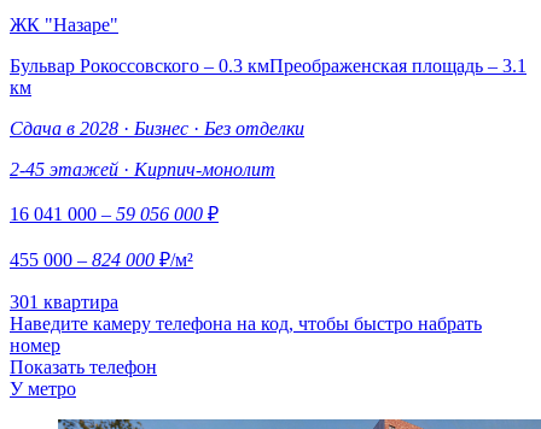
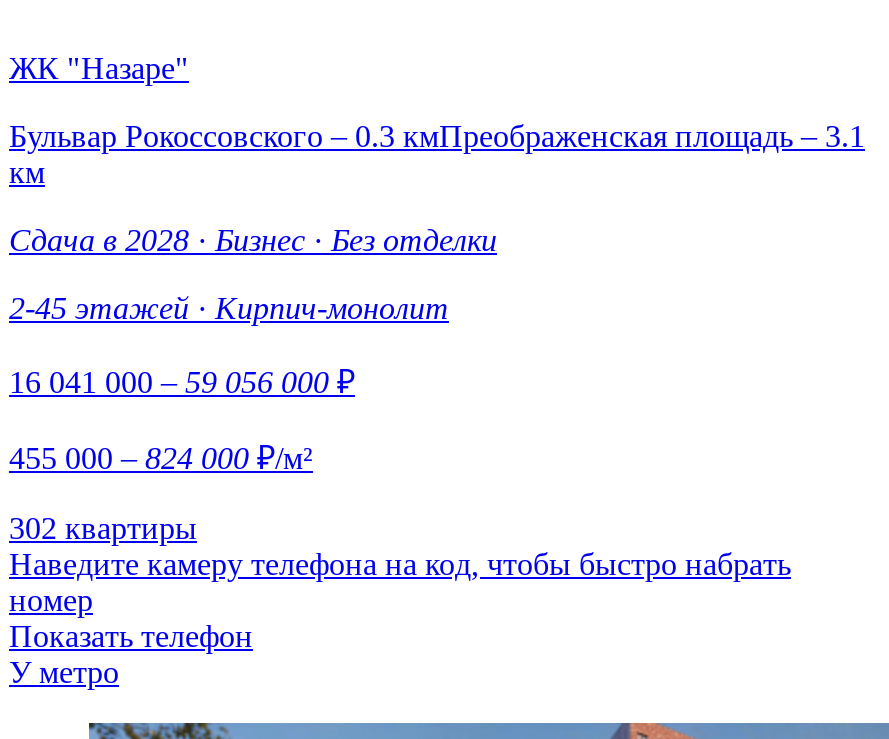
[10,292,118,312] 301 квартира -> [9,511,197,545] 302 квартиры

